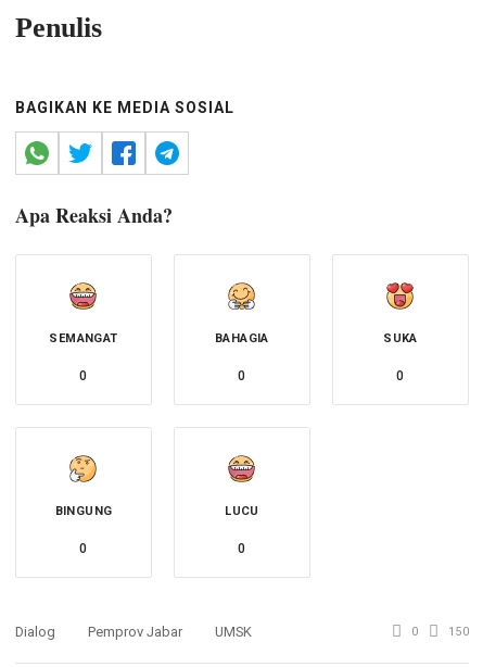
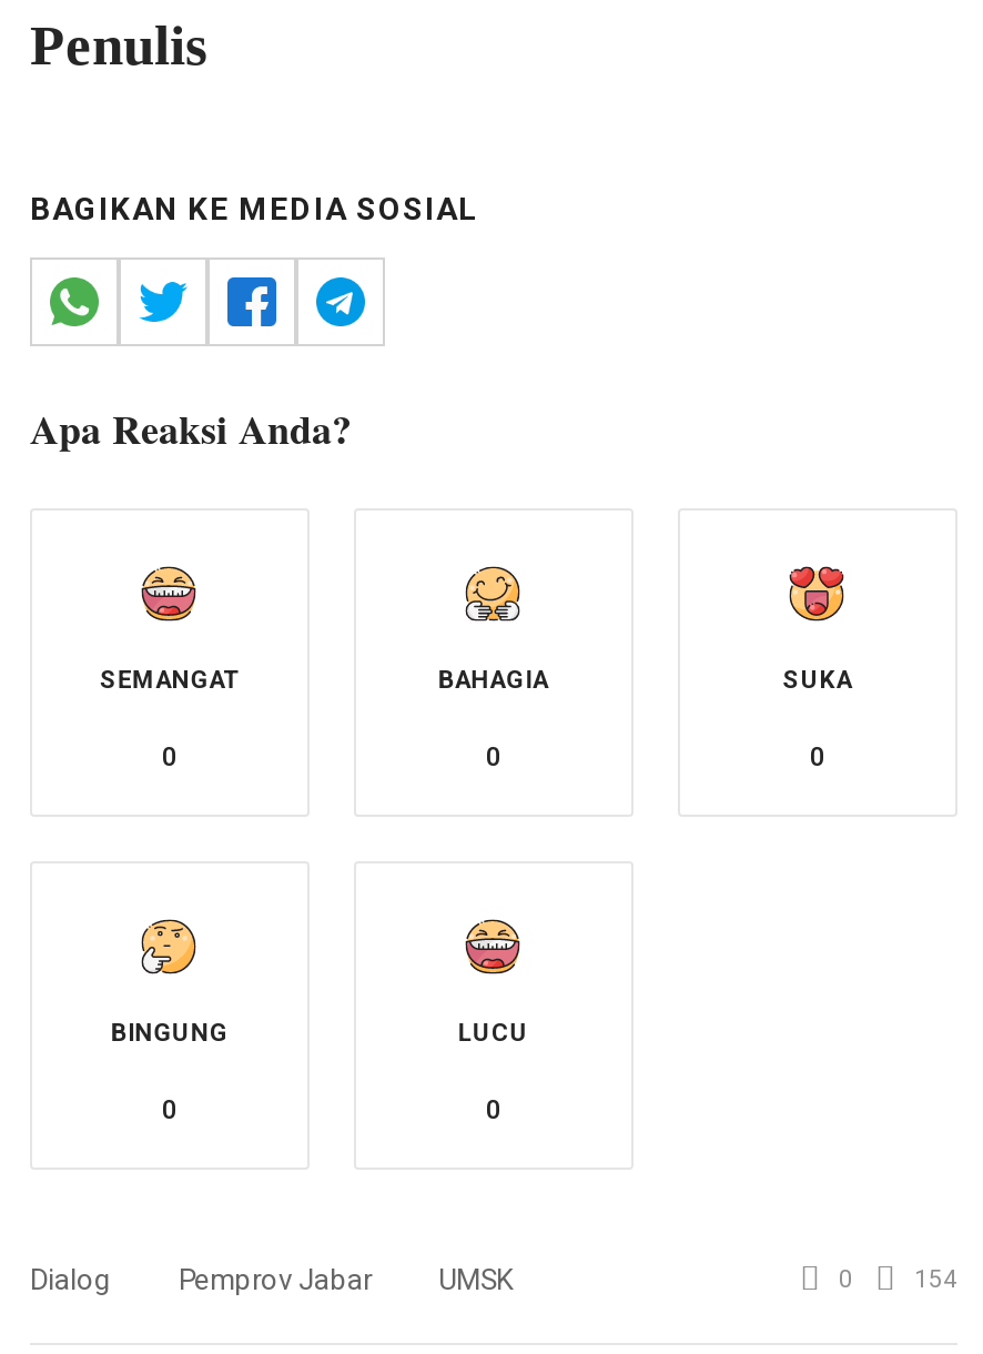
[448,624,469,638] 150 -> [914,1264,957,1293] 154

